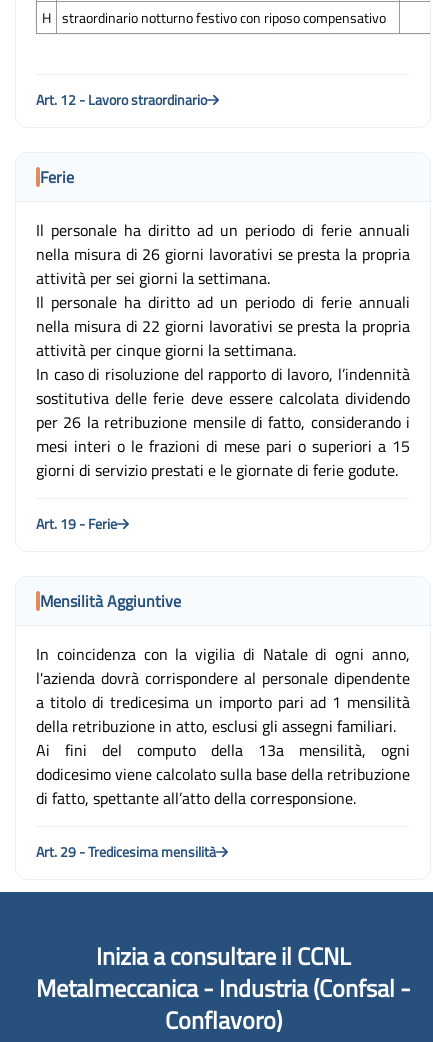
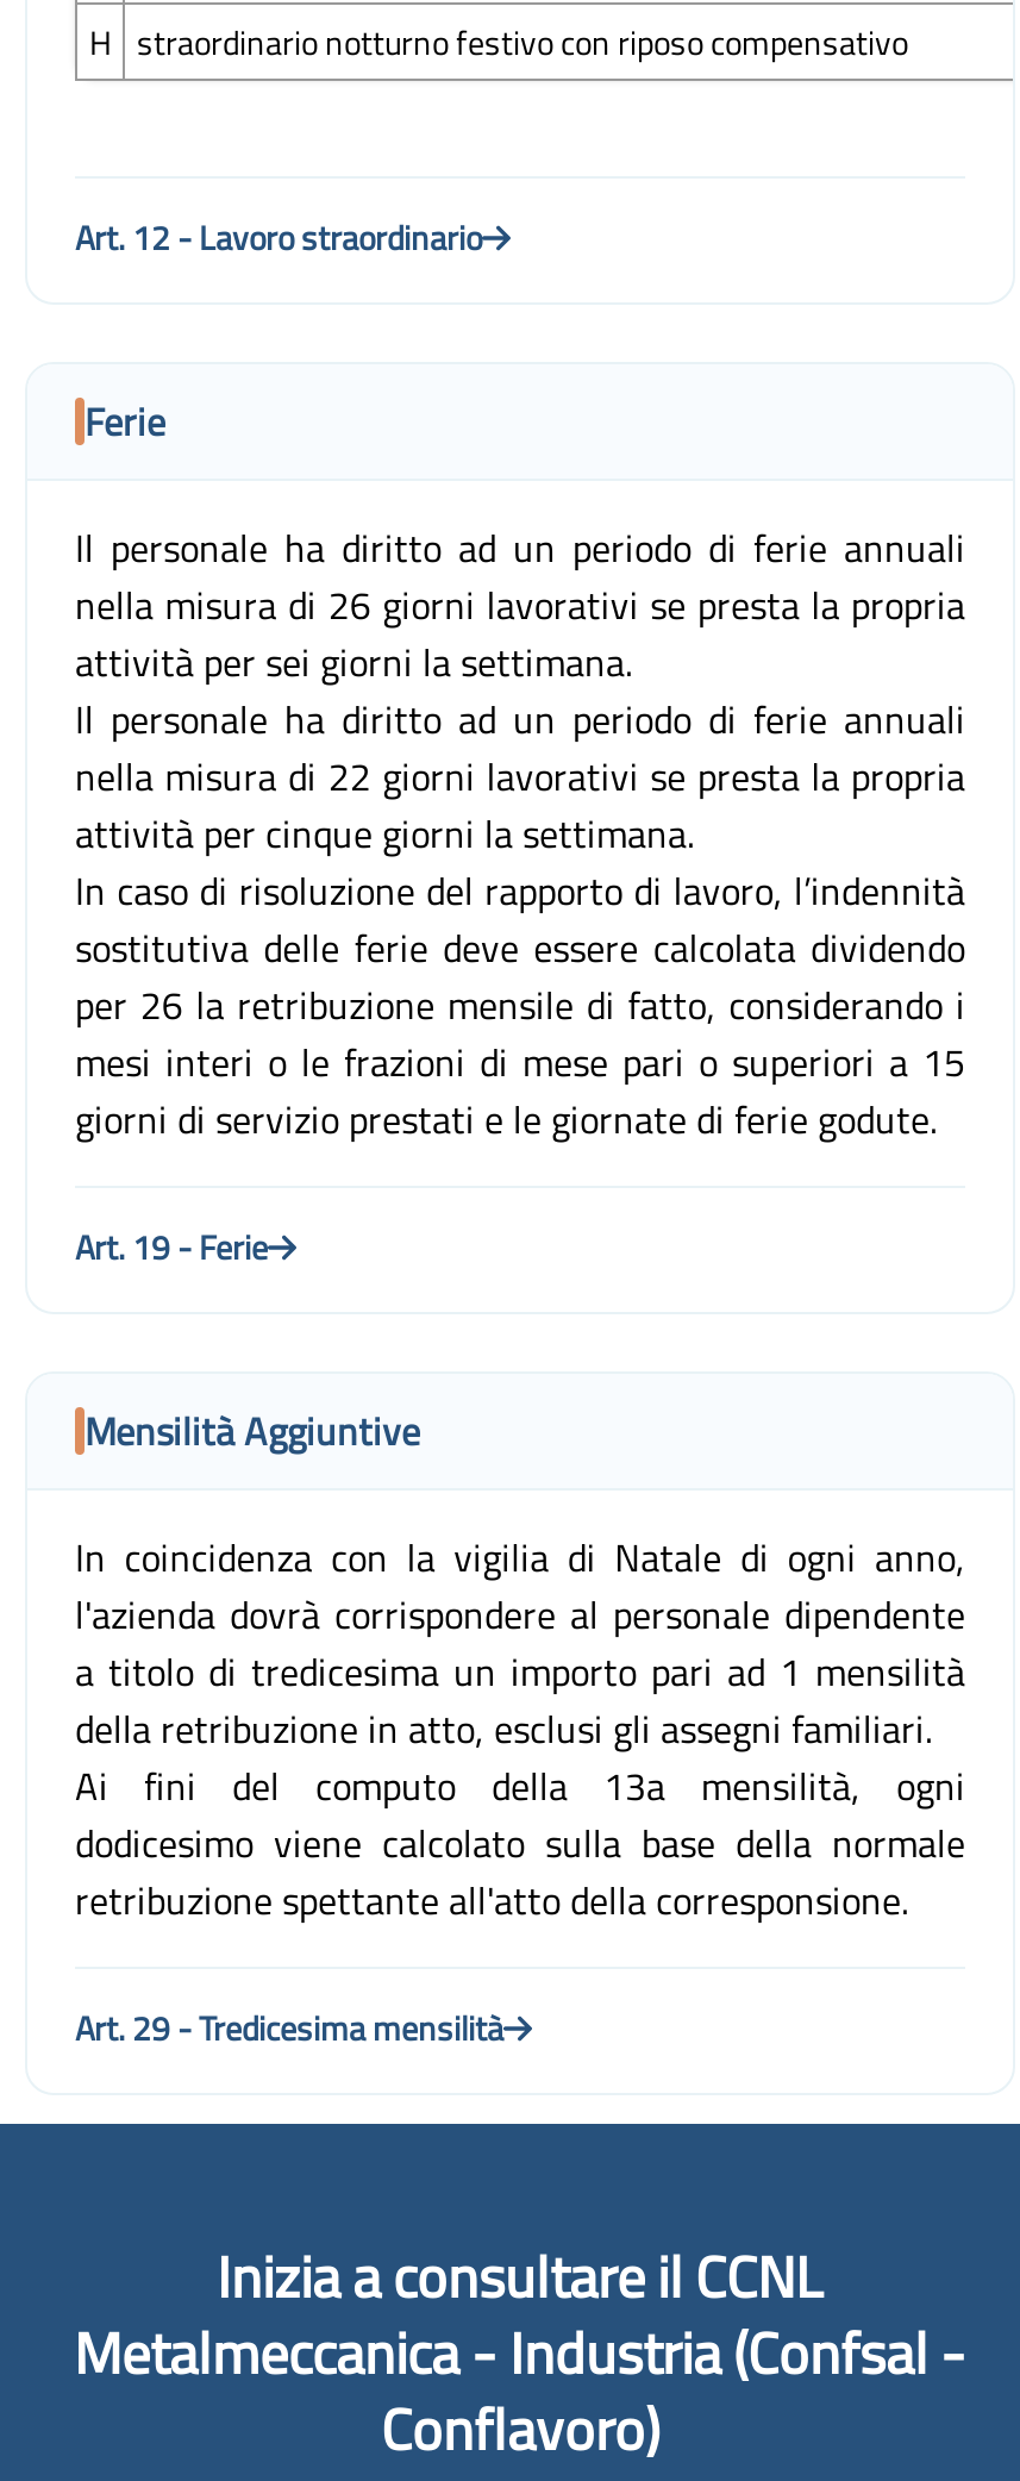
[36,762,410,810] dodicesimo viene calcolato sulla base della retribuzione | di fatto, spettante all’atto della corresponsione. -> [75,1814,965,1929] dodicesimo viene calcolato sulla base della normale | retribuzione spettante all'atto della corresponsione.

